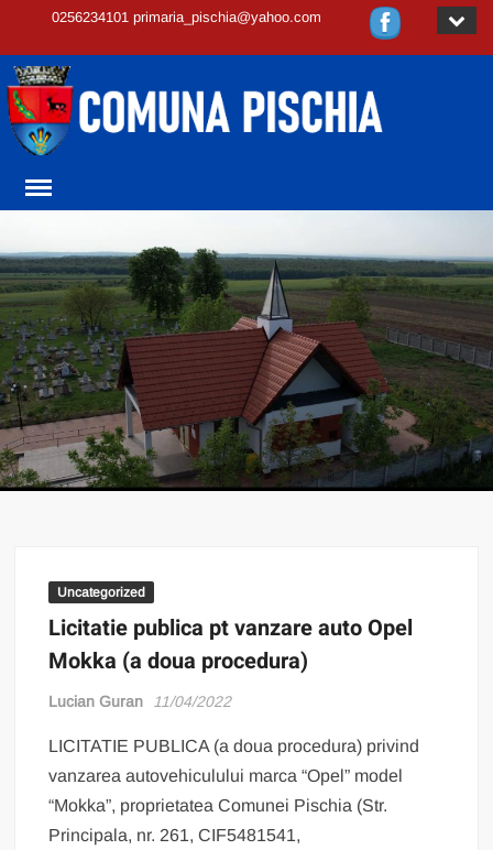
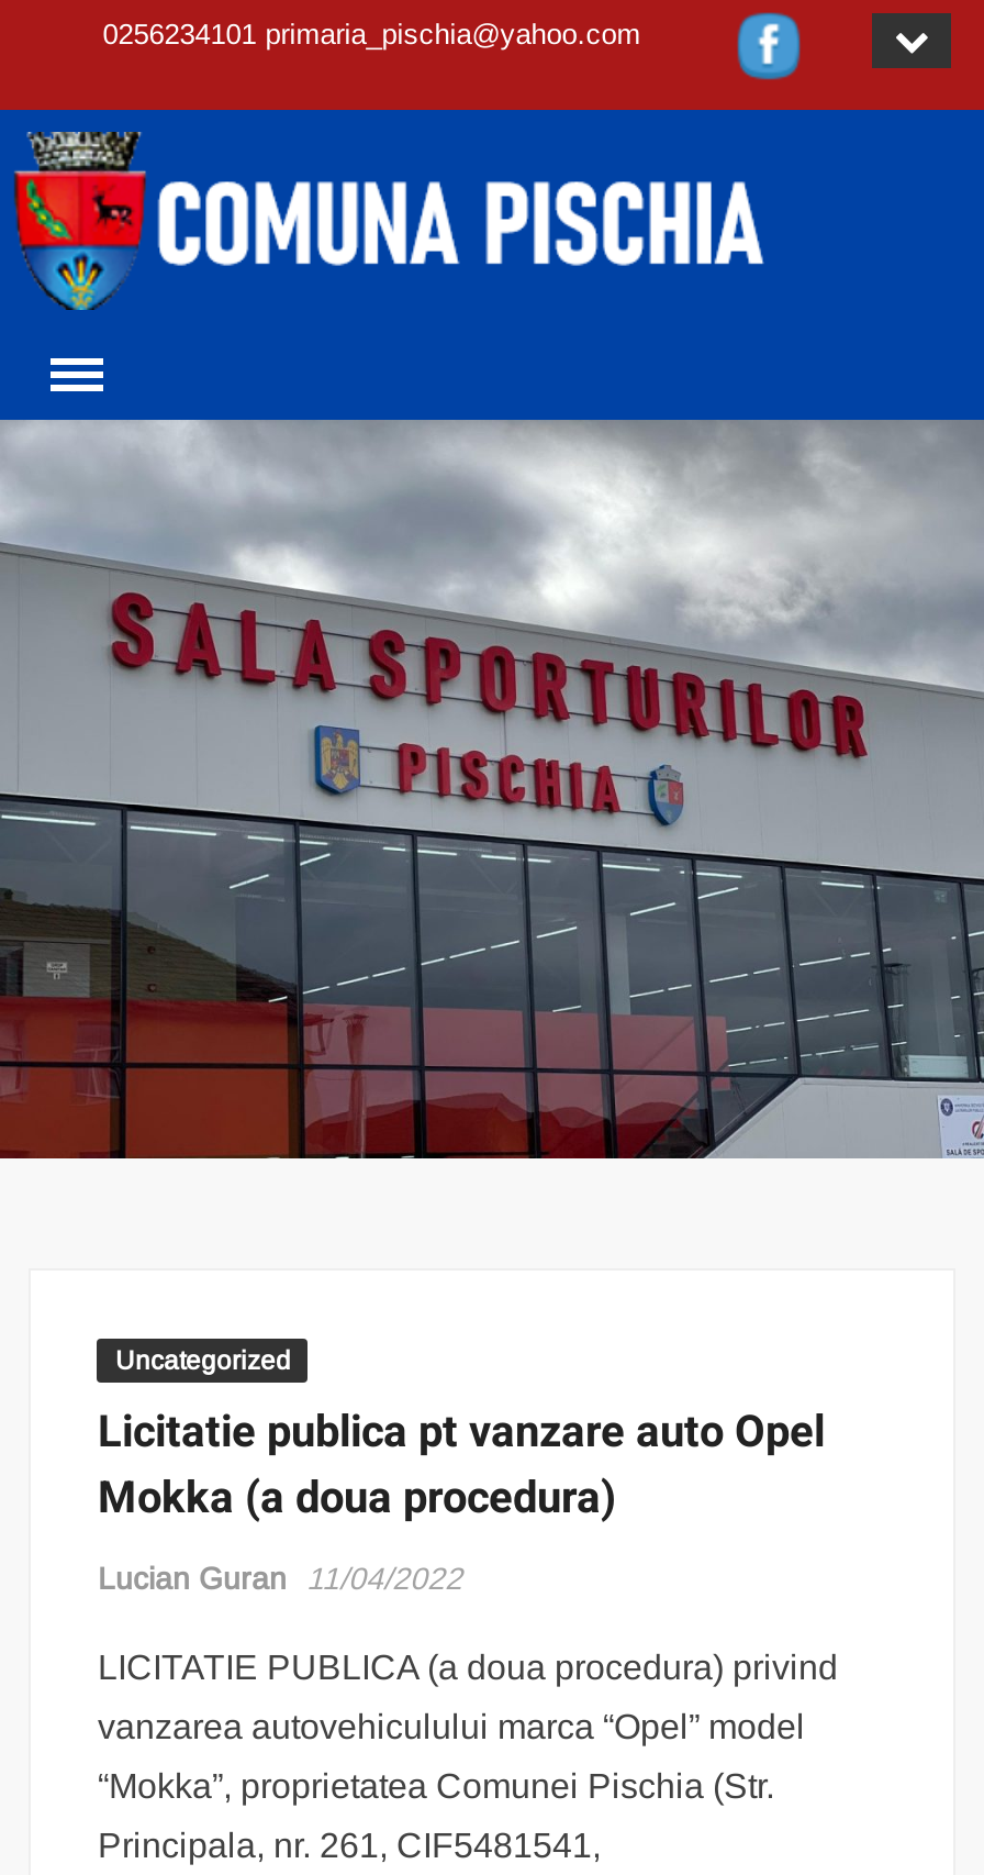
[3,209,490,492] [image] -> [7,420,977,1161] [image]

